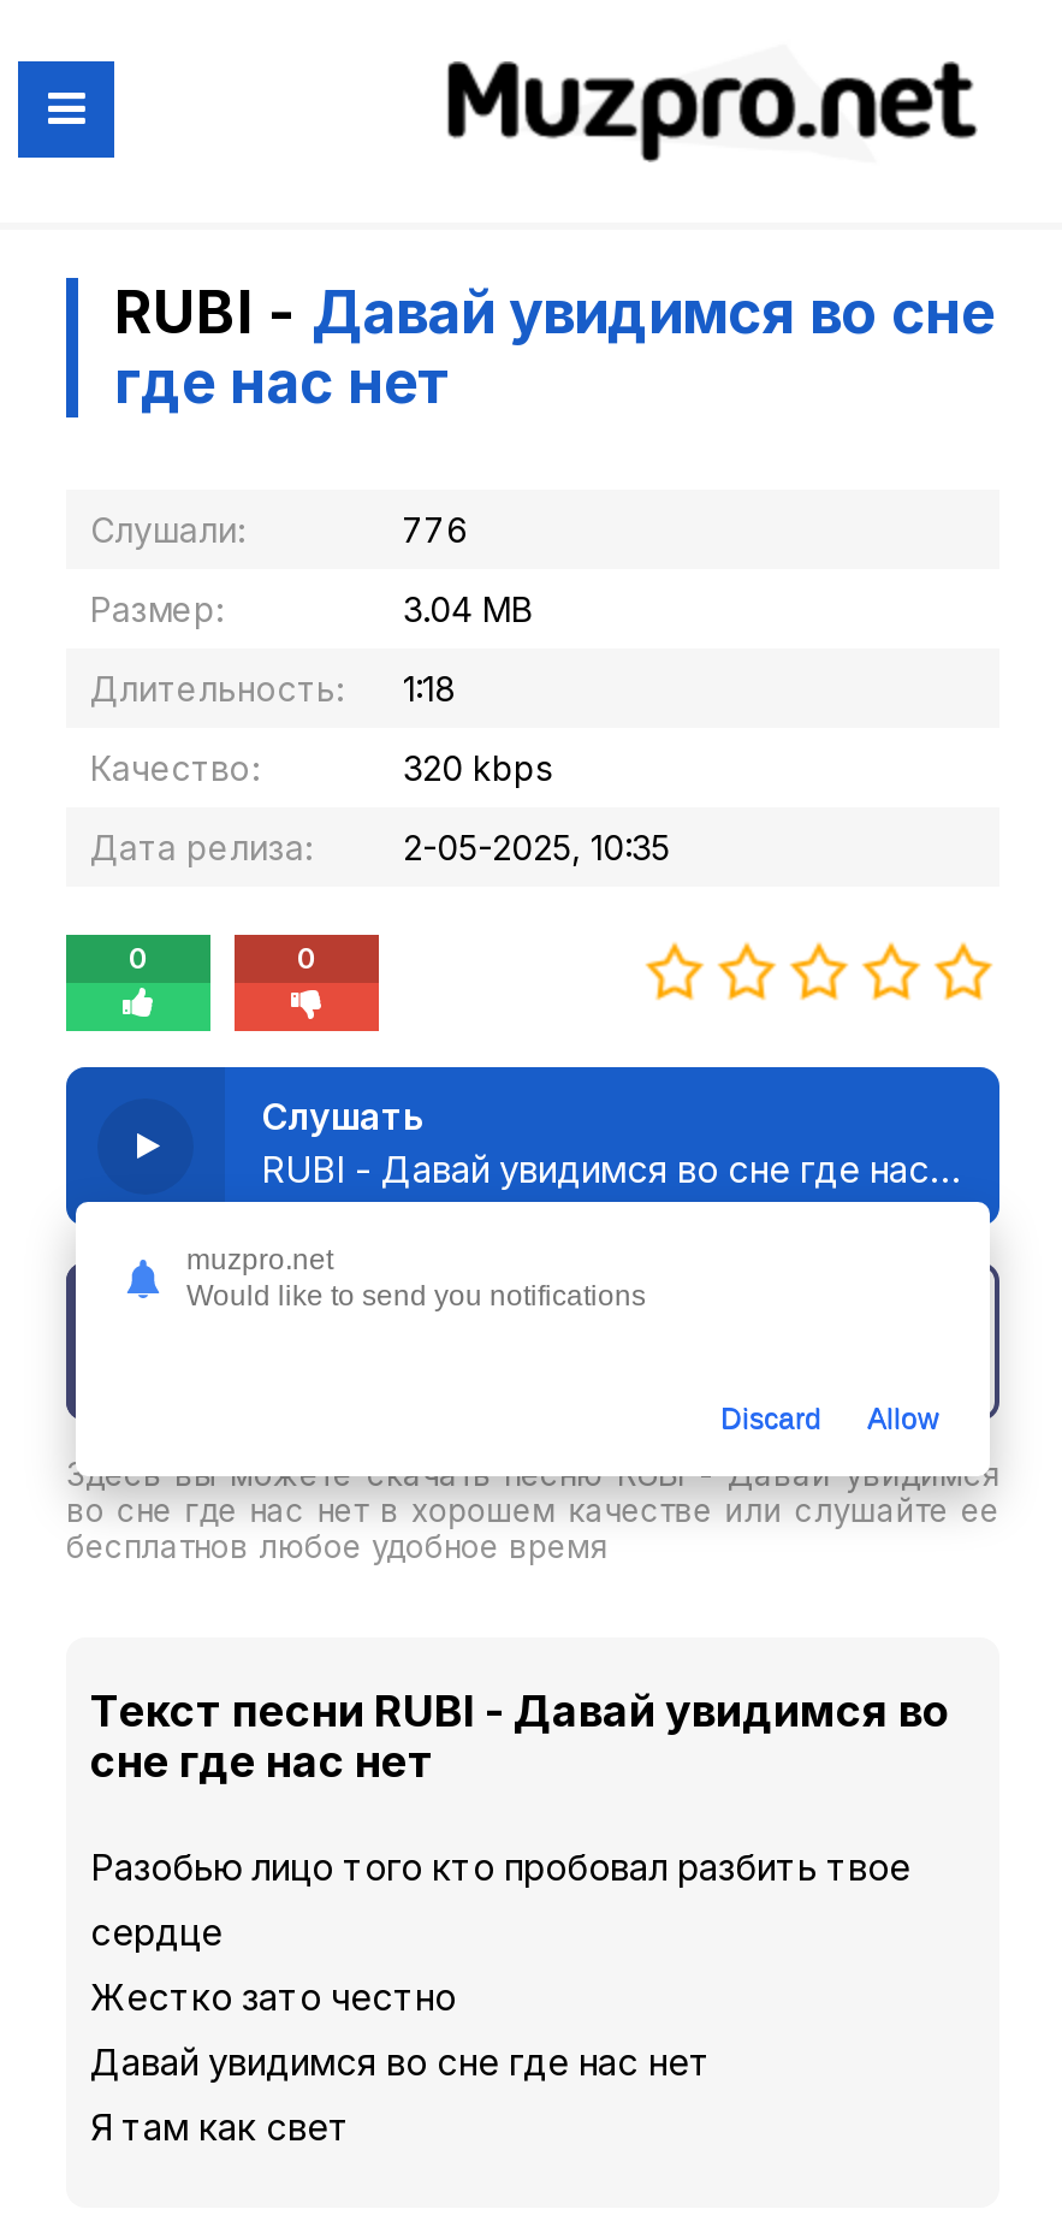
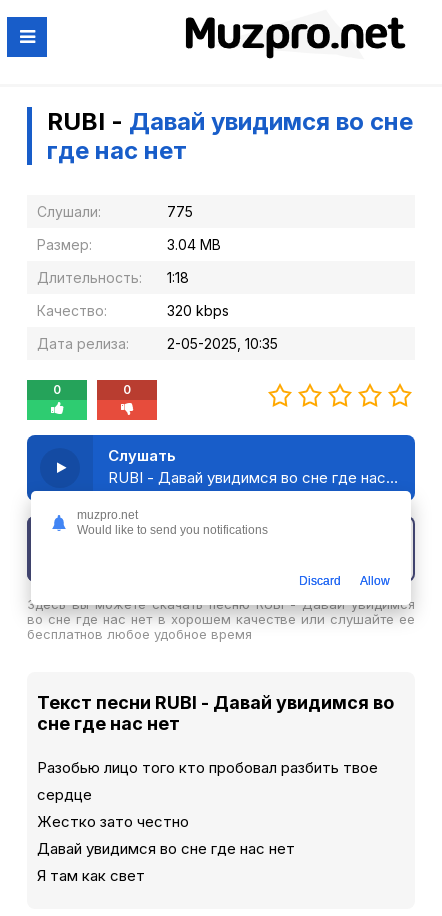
[403,509,468,550] 776 -> [167,203,193,220] 775

